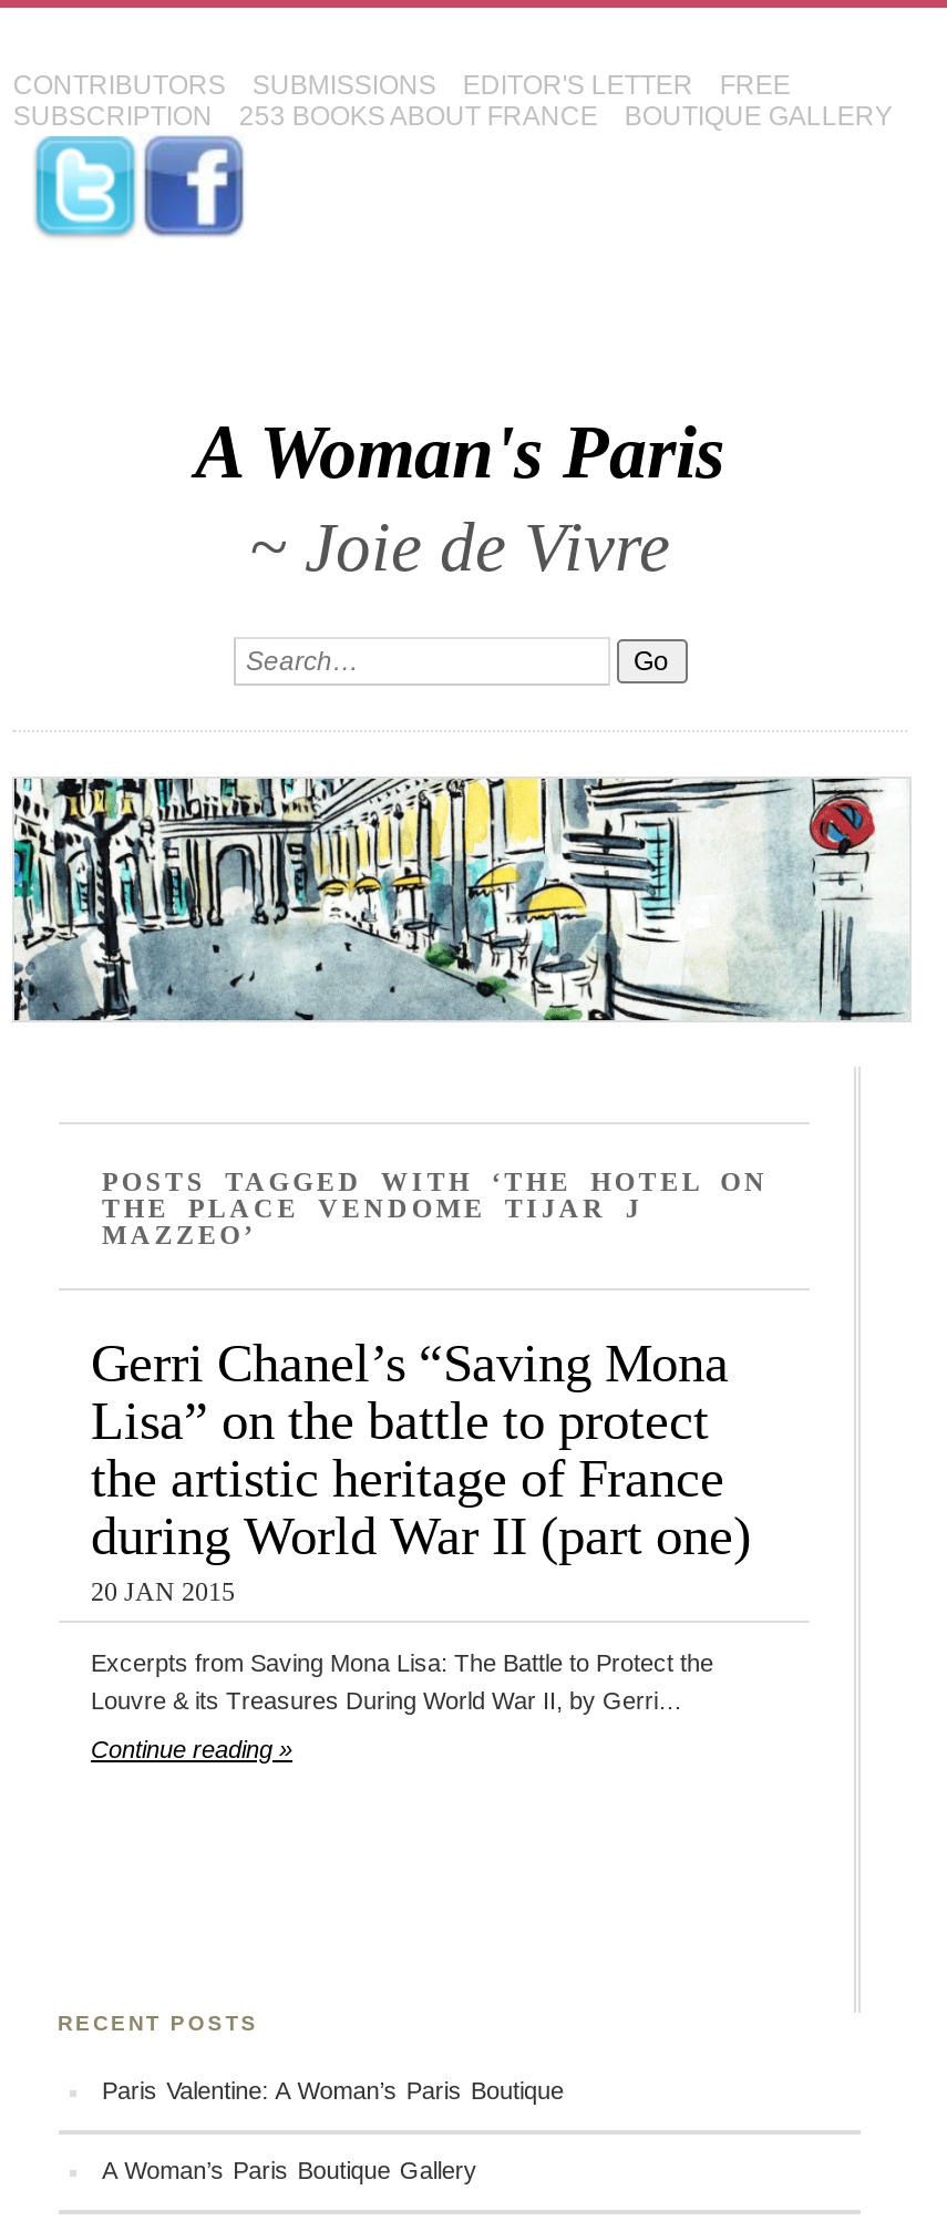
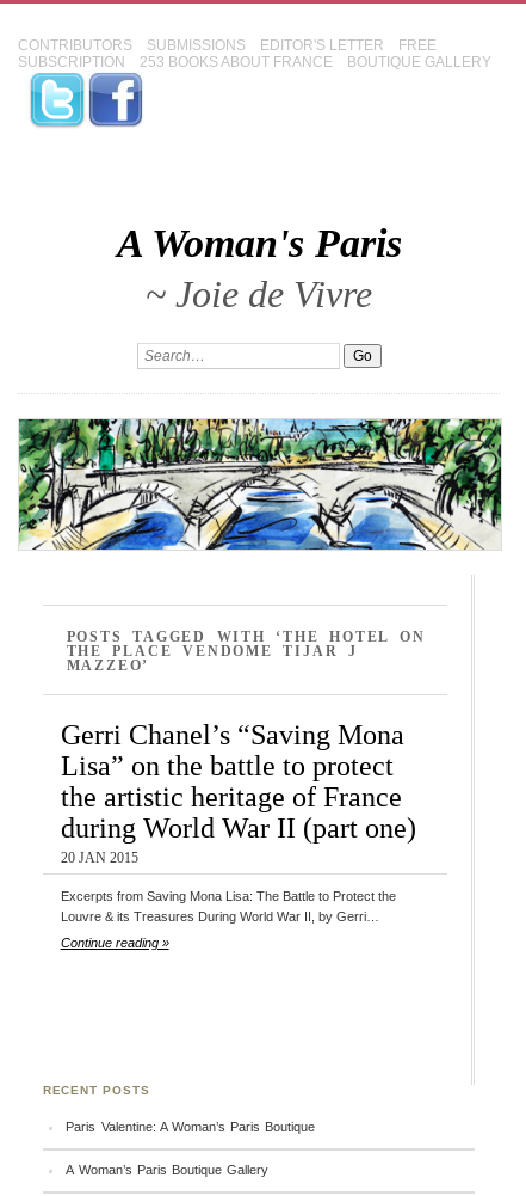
[12,777,909,1022] [image] -> [18,418,502,551] [image]

